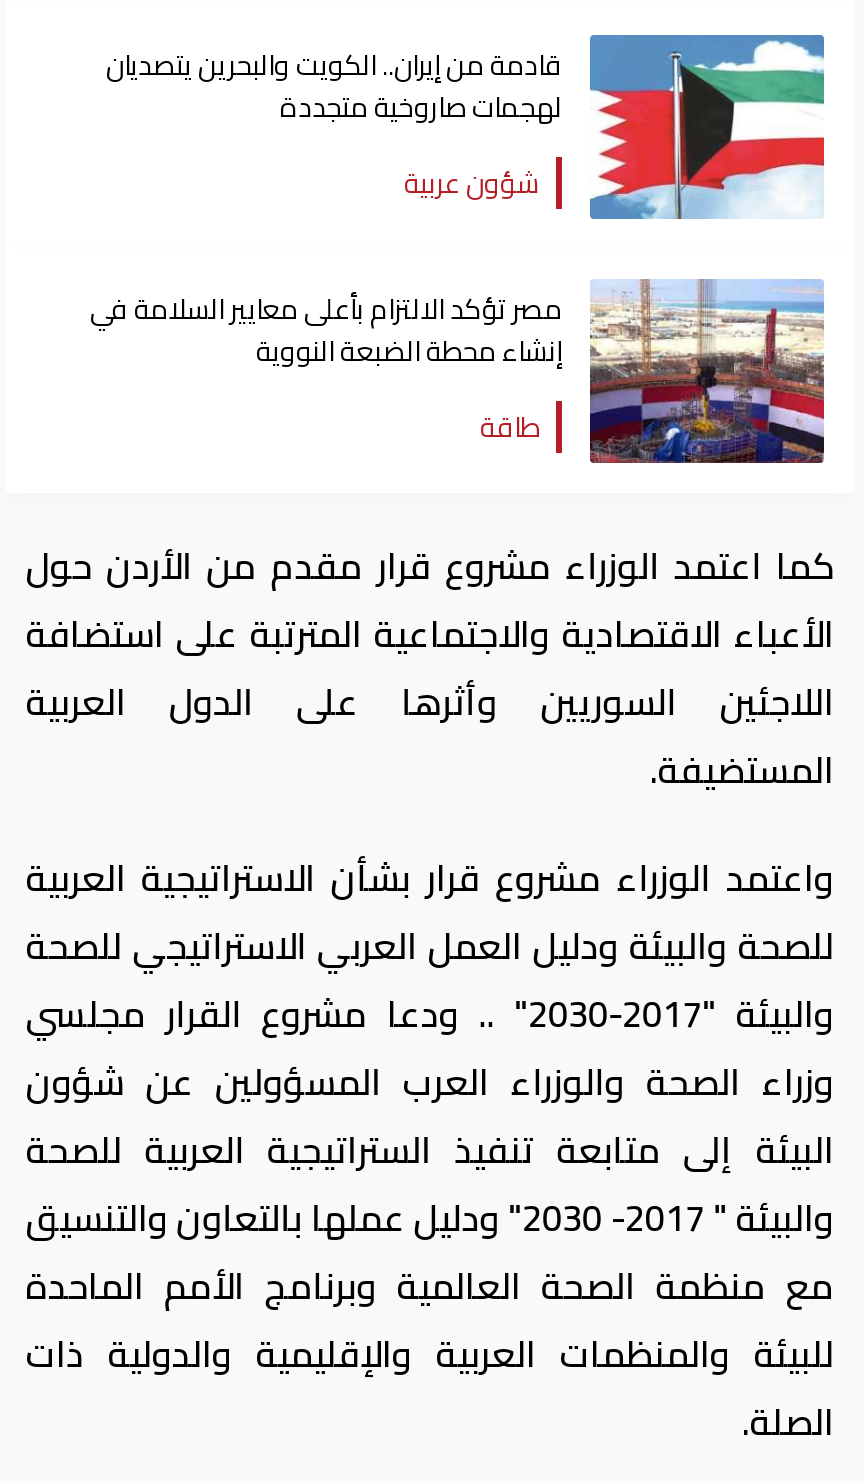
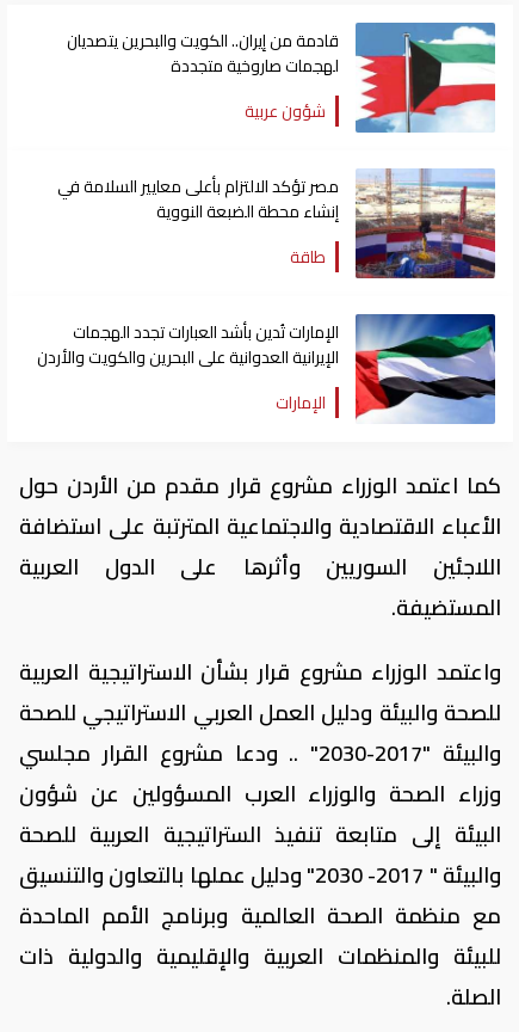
none -> [37,313,496,425] [image] | الإمارات تُدين بأشد العبارات تجدد الهجمات | الإيرانية العدوانية على البحرين والكويت والأردن | الإمارات

